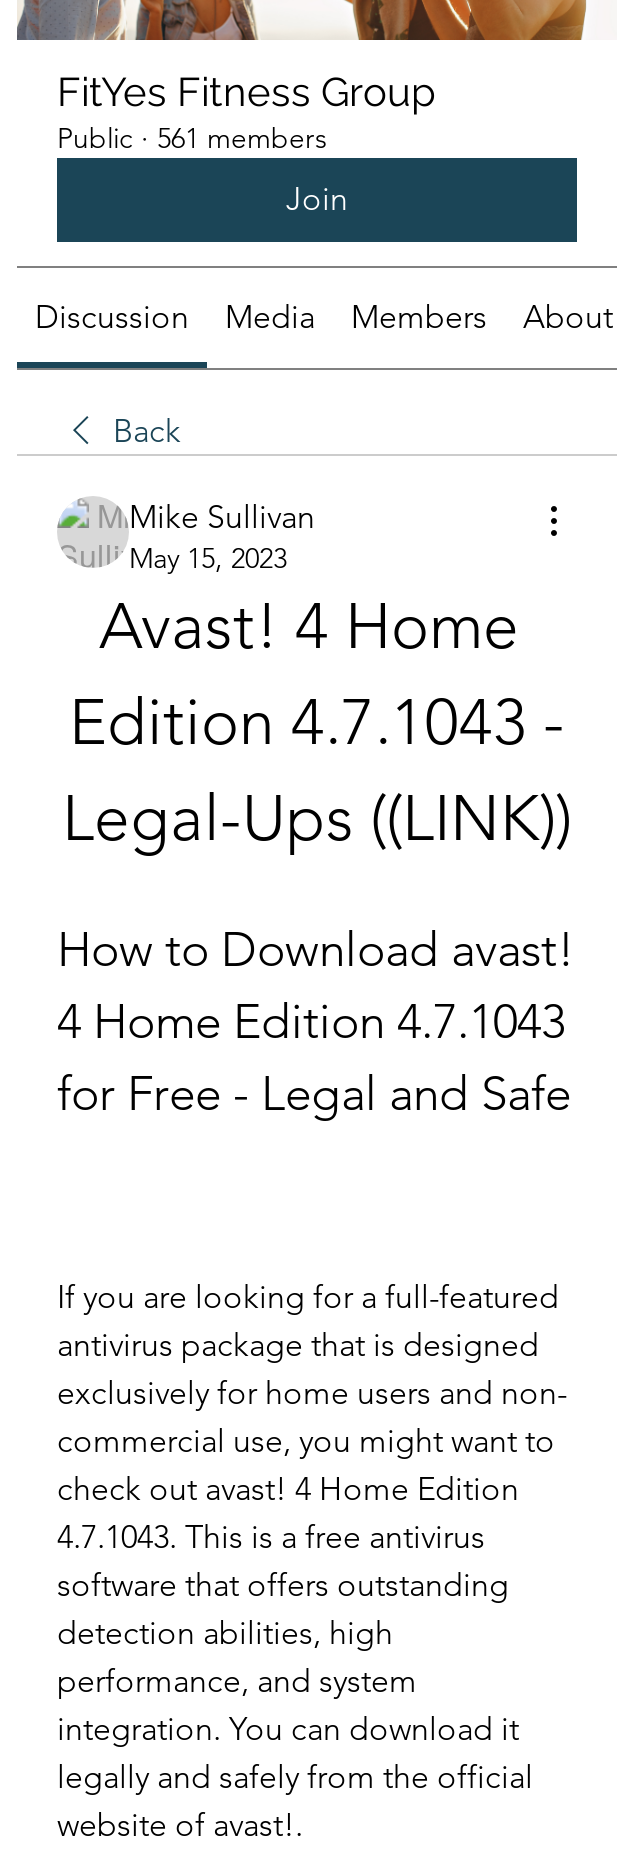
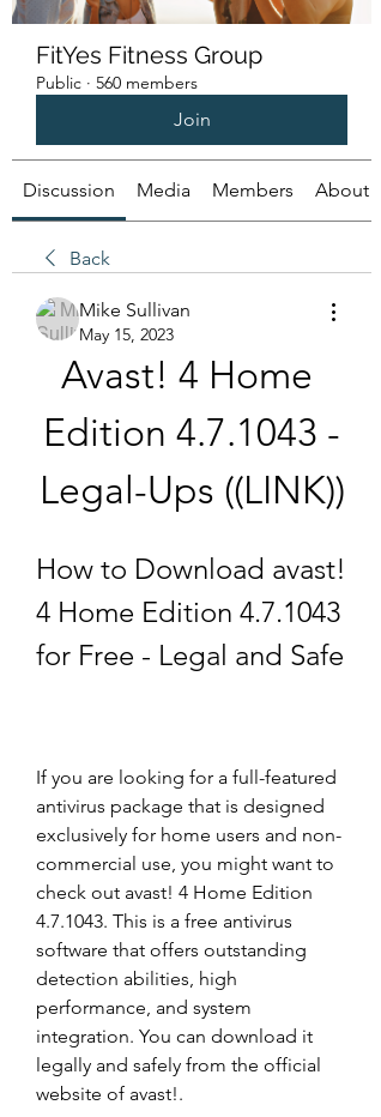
[57,120,327,156] Public · 561 members -> [36,72,198,93] Public · 560 members

